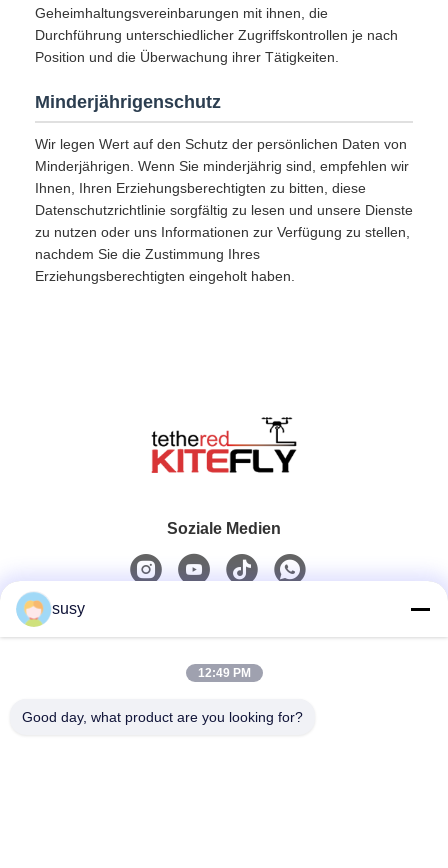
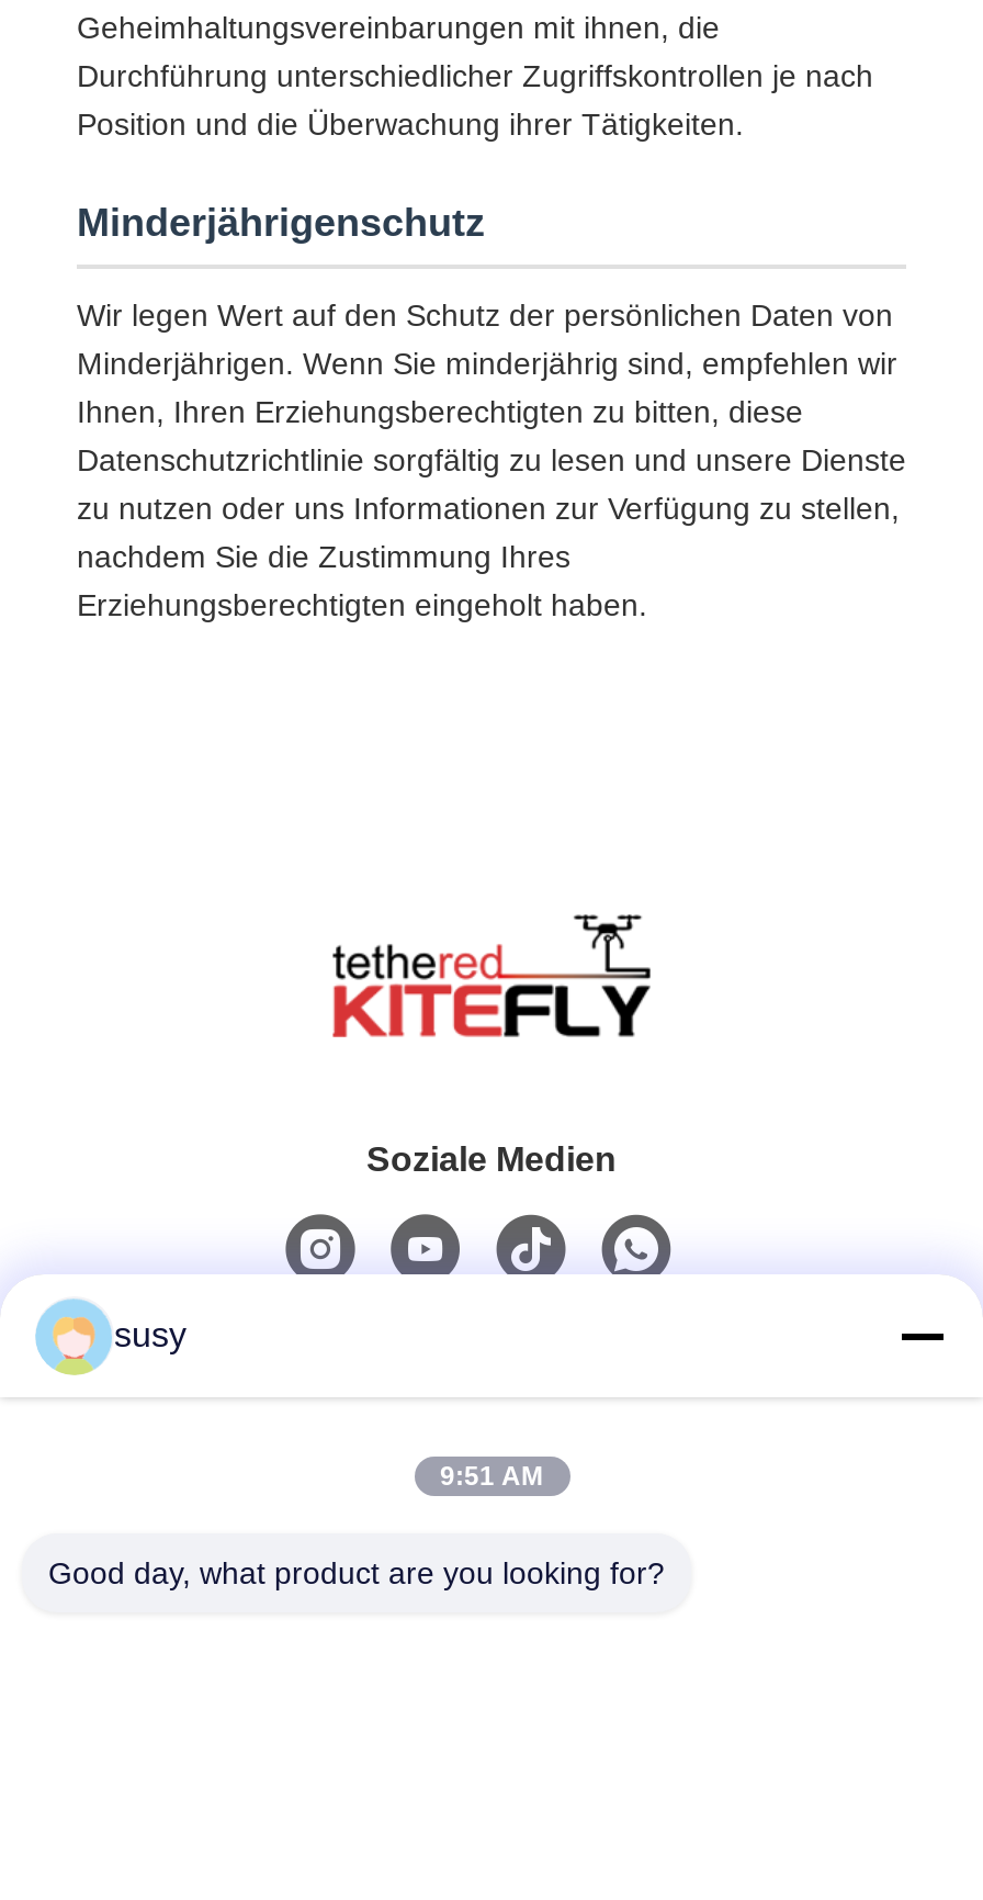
[197,666,250,680] 12:49 PM -> [440,1461,543,1492] 9:51 AM

